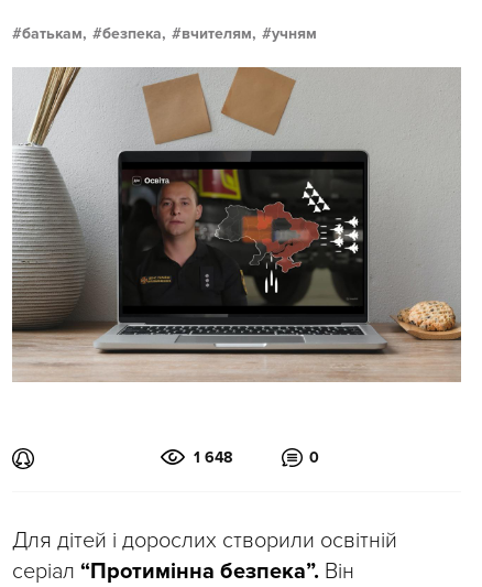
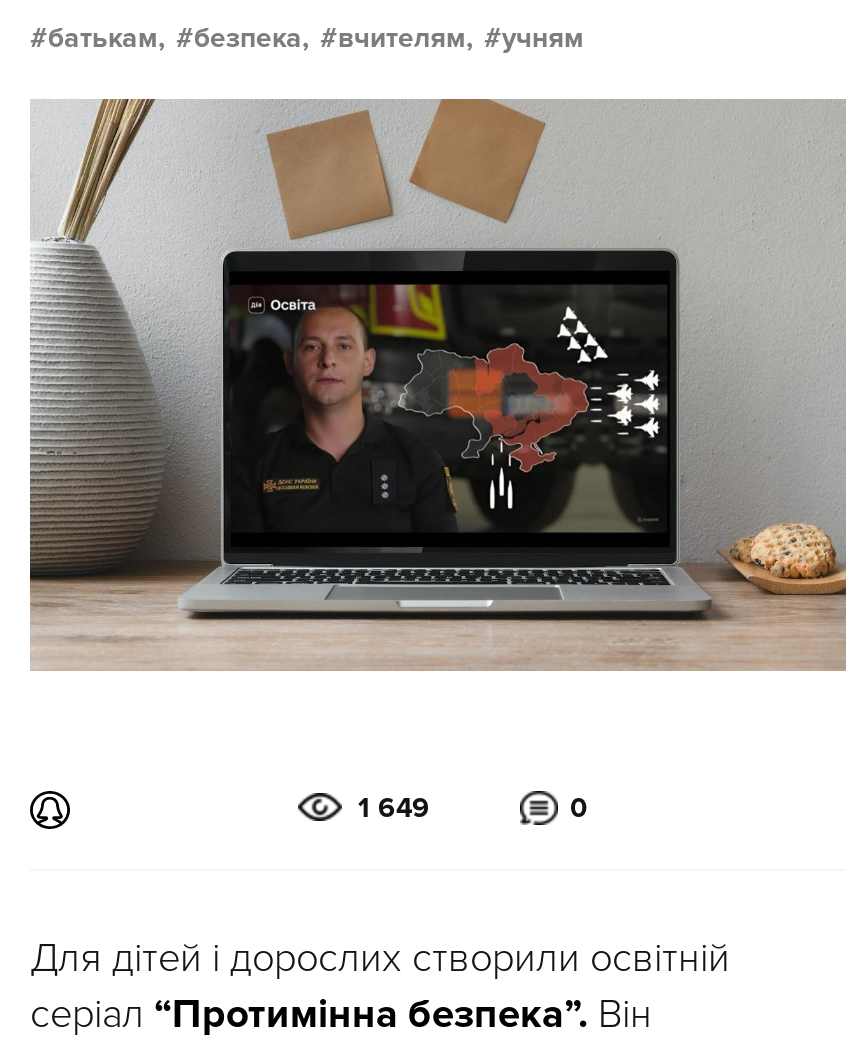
[193,448,232,467] 1 648 -> [358,791,430,825] 1 649

